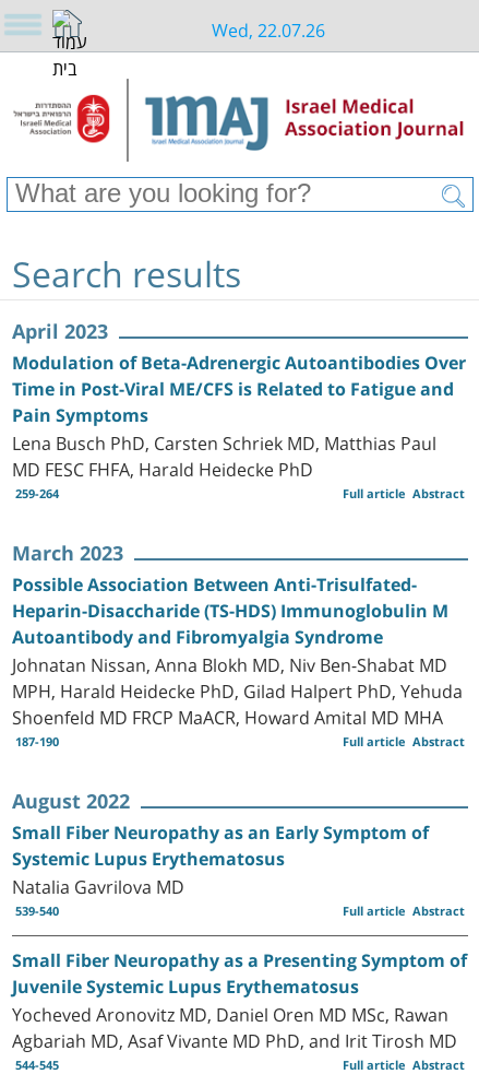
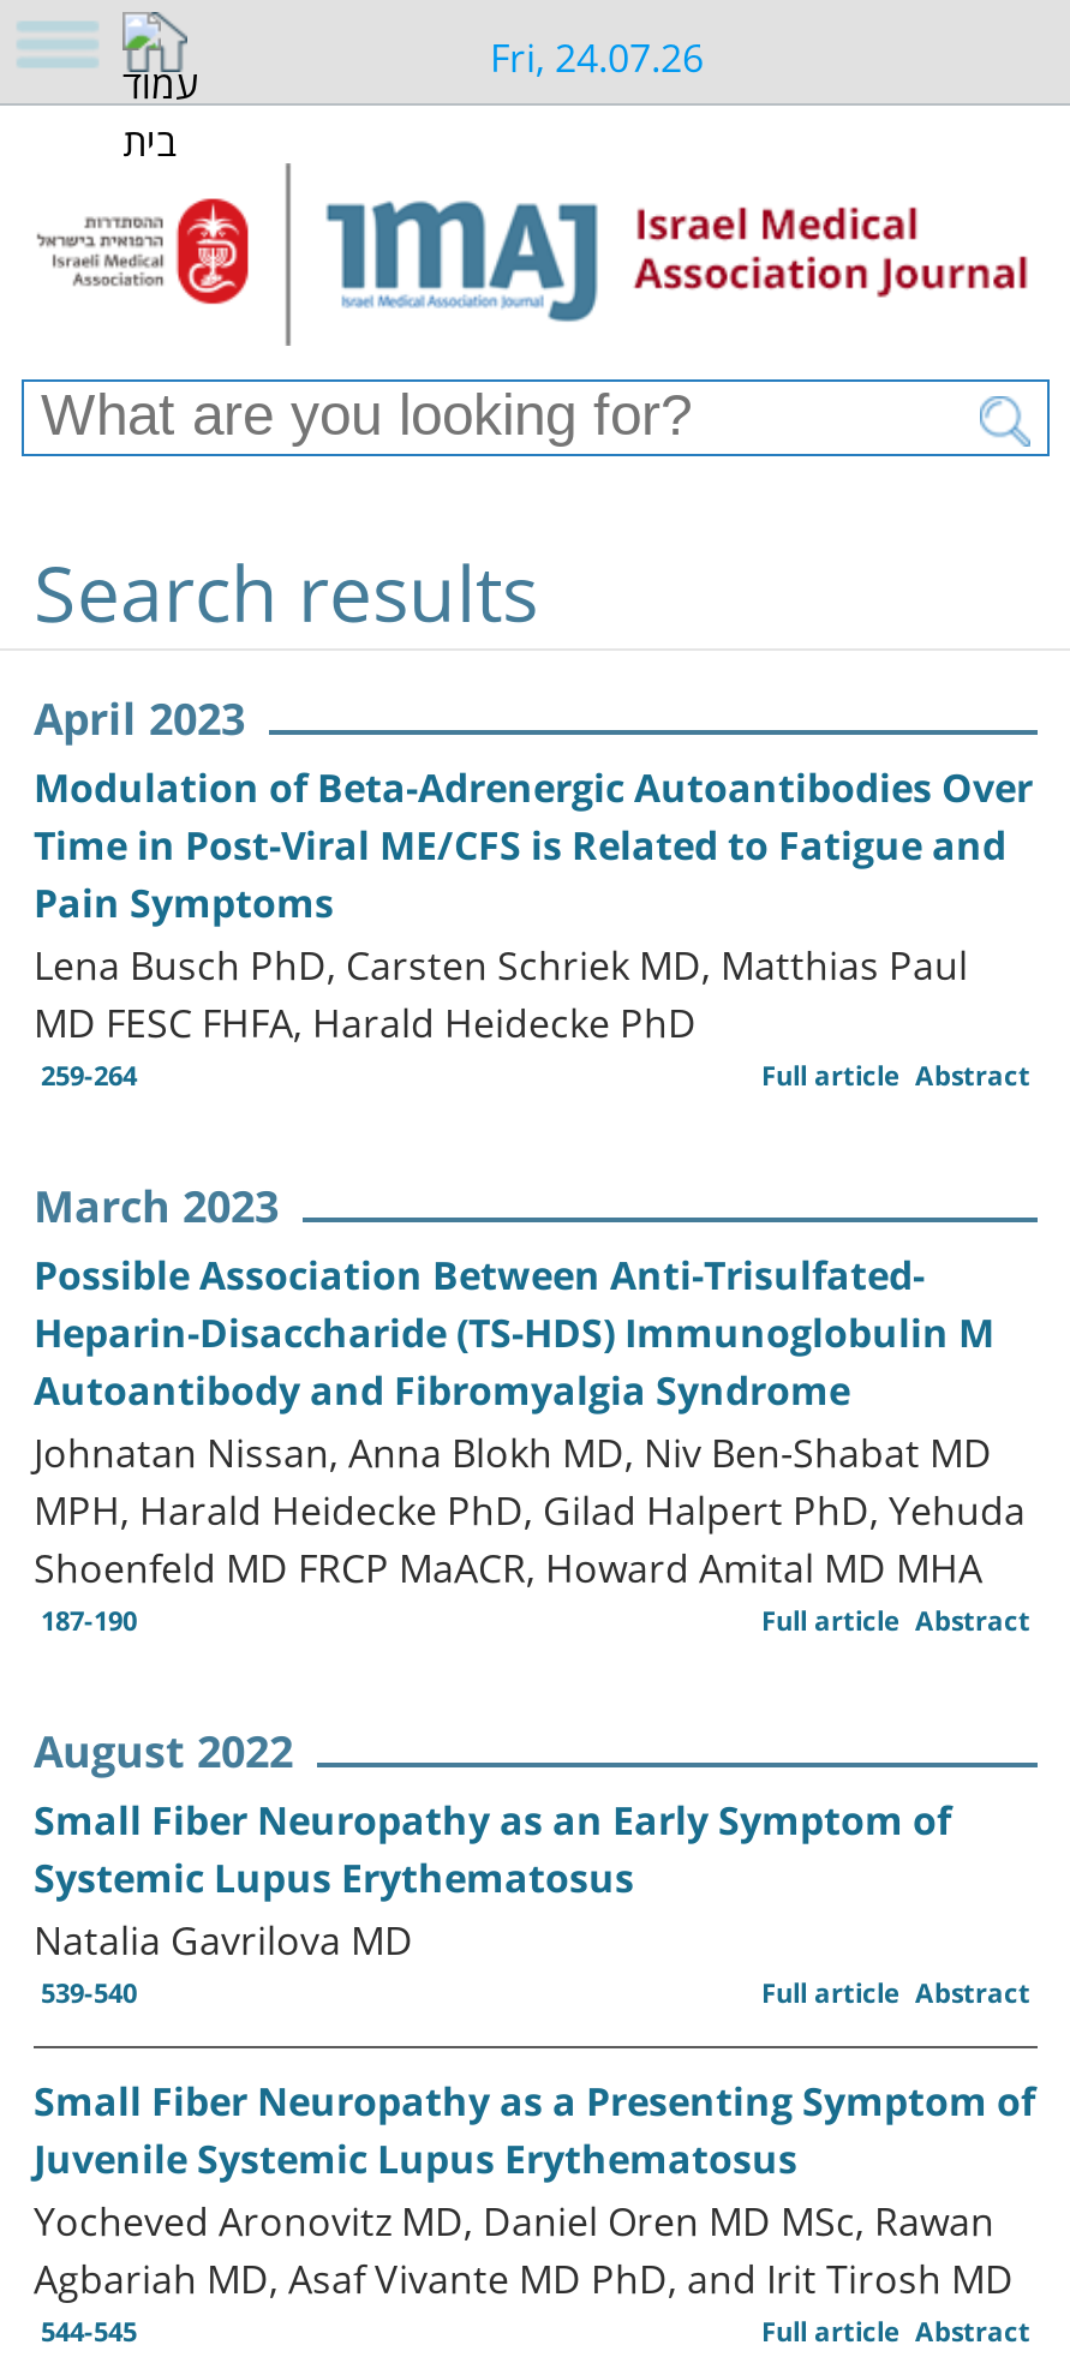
[211,10,325,46] Wed, 22.07.26 -> [490,12,704,91] Fri, 24.07.26

